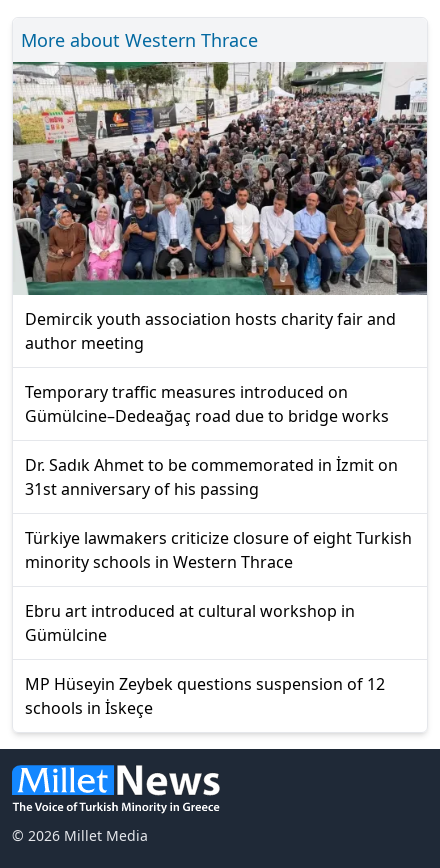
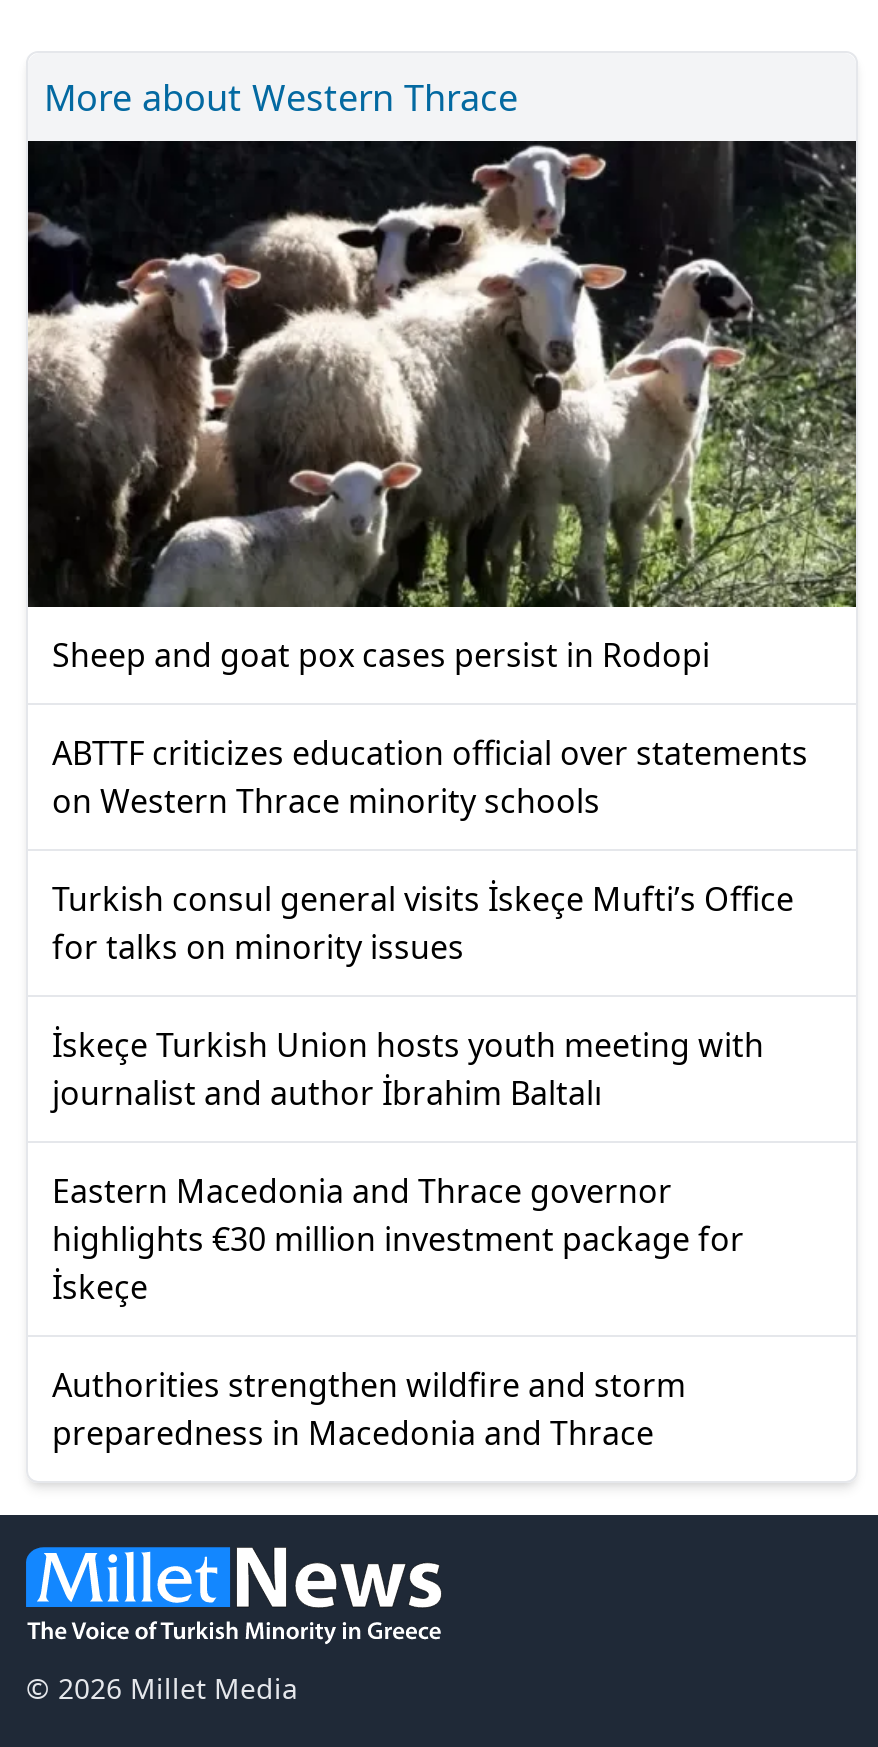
[12,61,428,353] [image] | Demircik youth association hosts charity fair and | author meeting -> [26,139,858,676] [image] | Sheep and goat pox cases persist in Rodopi
[25,380,389,426] Temporary traffic measures introduced on | Gümülcine–Dedeağaç road due to bridge works -> [52,730,808,822] ABTTF criticizes education official over statements | on Western Thrace minority schools
[25,453,398,499] Dr. Sadık Ahmet to be commemorated in İzmit on | 31st anniversary of his passing -> [52,876,794,968] Turkish consul general visits İskeçe Mufti’s Office | for talks on minority issues
[25,526,412,572] Türkiye lawmakers criticize closure of eight Turkish | minority schools in Western Thrace -> [52,1022,764,1114] İskeçe Turkish Union hosts youth meeting with | journalist and author İbrahim Baltalı
[25,599,355,645] Ebru art introduced at cultural workshop in | Gümülcine -> [52,1168,744,1308] Eastern Macedonia and Thrace governor | highlights €30 million investment package for | İskeçe
[25,672,385,718] MP Hüseyin Zeybek questions suspension of 12 | schools in İskeçe -> [52,1362,686,1454] Authorities strengthen wildfire and storm | preparedness in Macedonia and Thrace

